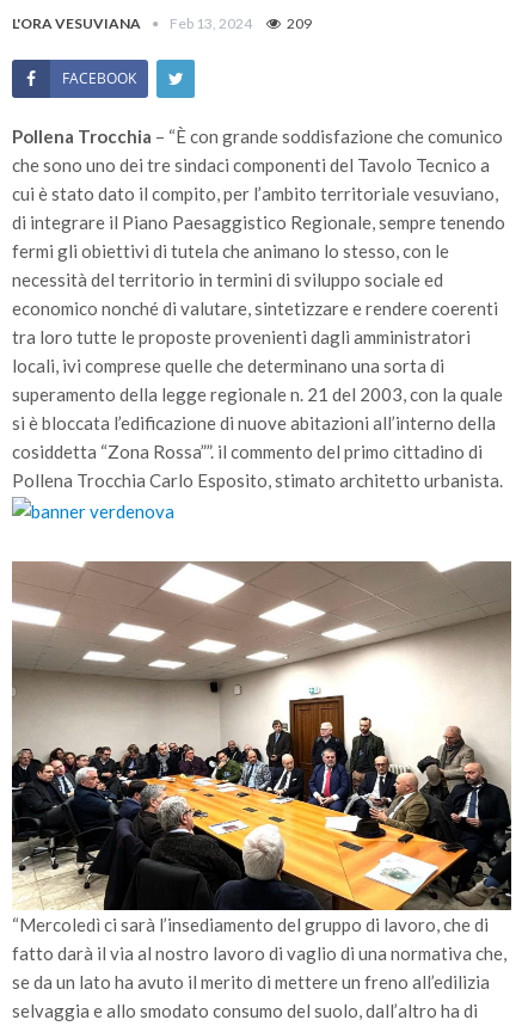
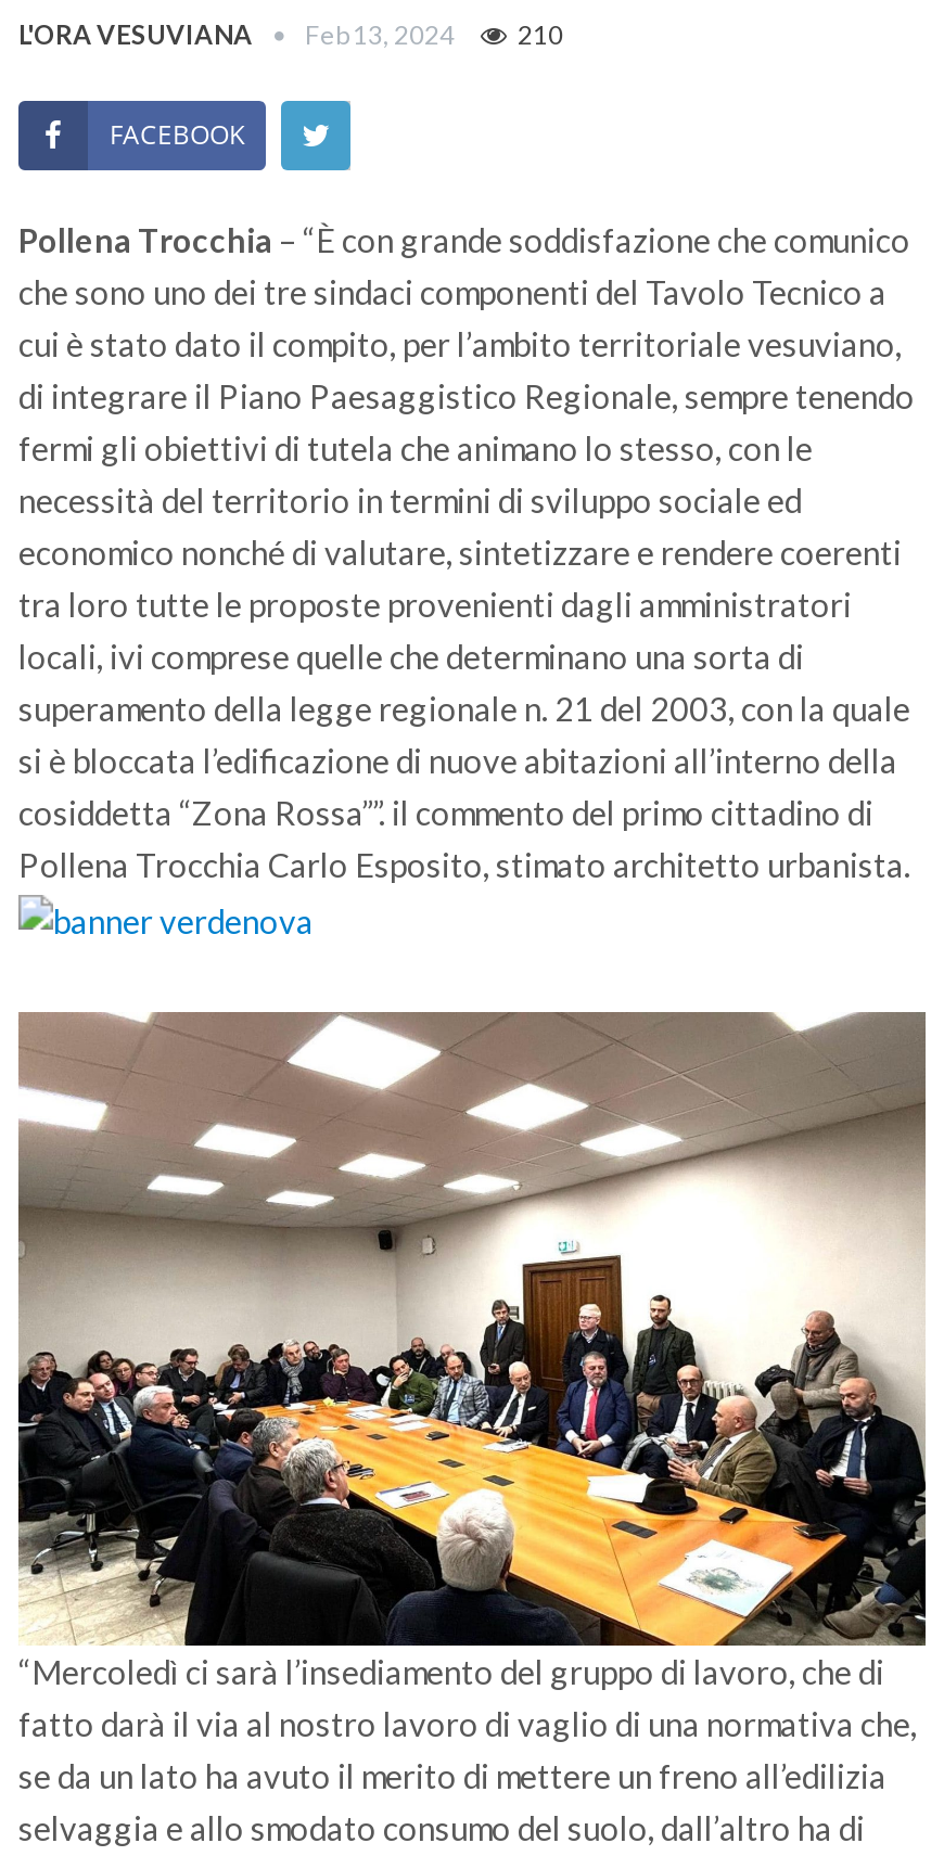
[12,14,312,32] L'ORA VESUVIANA Feb 13, 2024 209 -> [18,18,563,51] L'ORA VESUVIANA Feb 13, 2024 210

